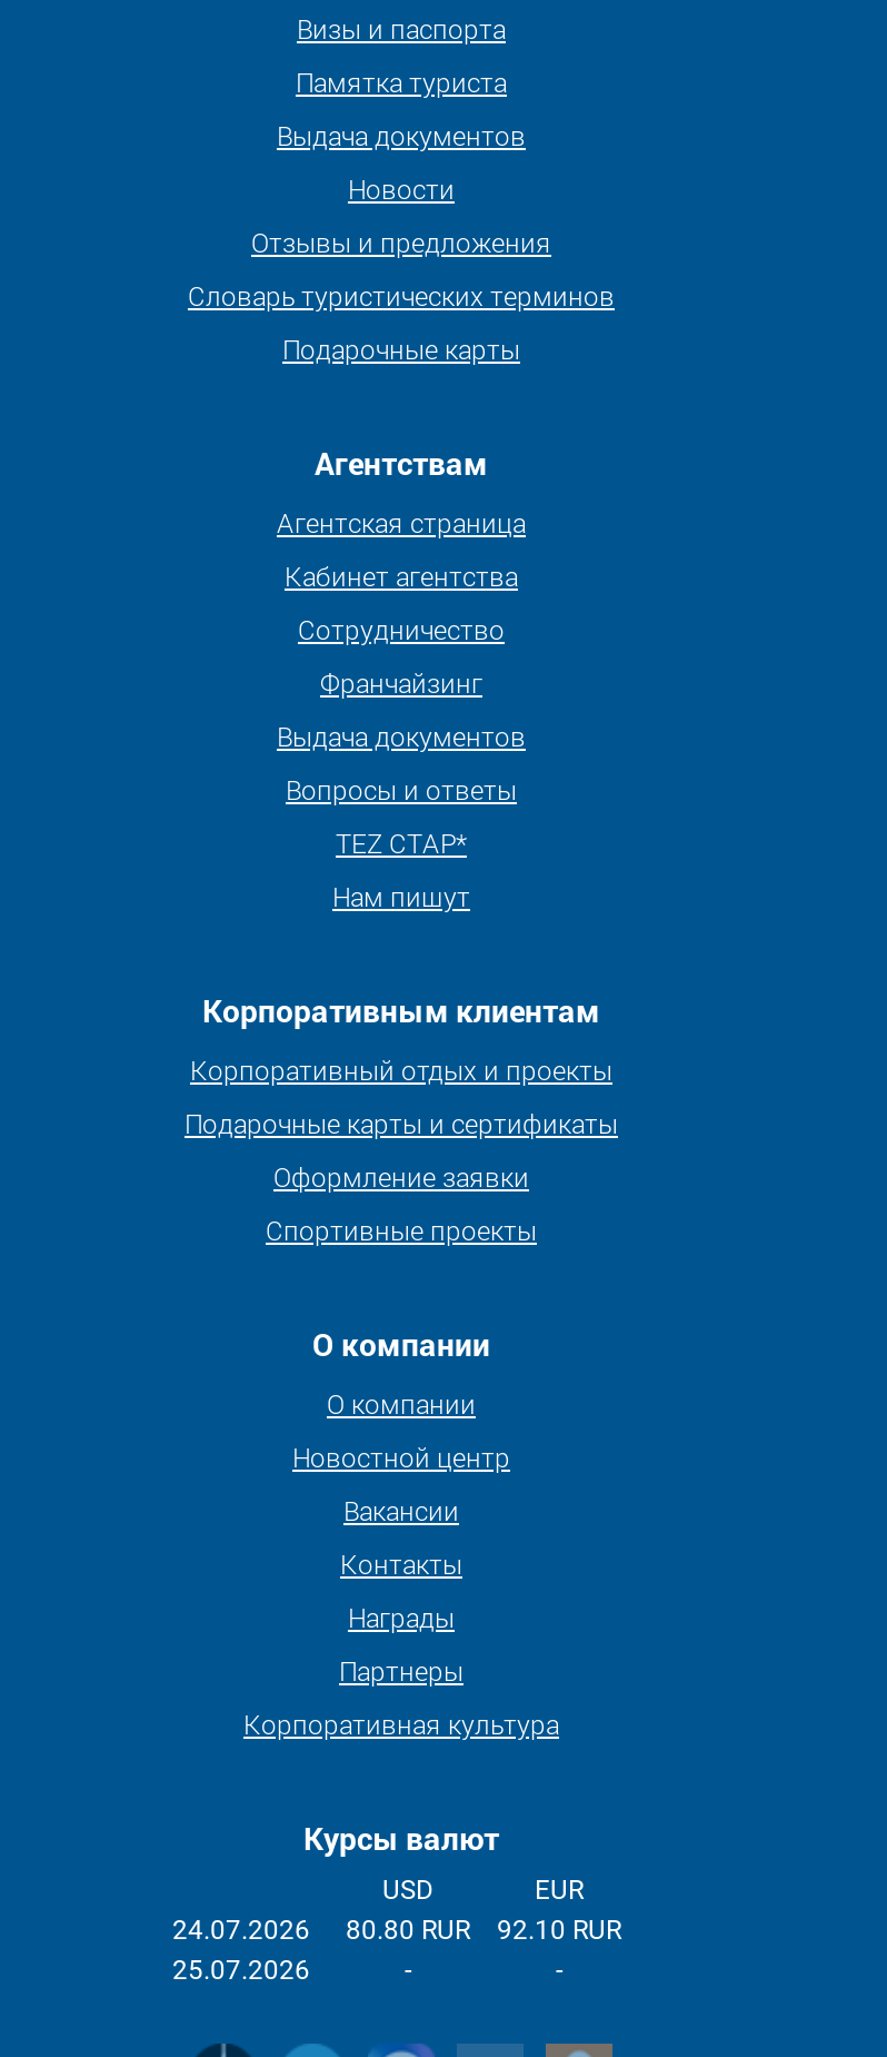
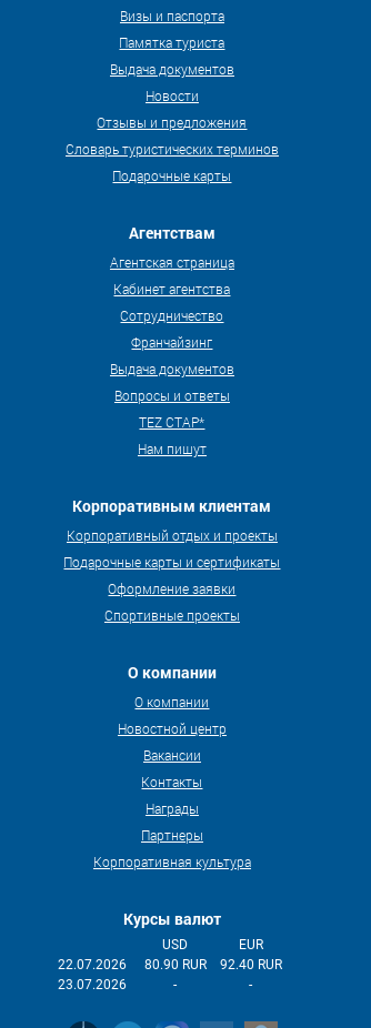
[172,1915,310,1946] 24.07.2026 -> [58,957,127,972] 22.07.2026
[346,1915,470,1946] 80.80 RUR -> [144,957,207,972] 80.90 RUR
[497,1915,621,1946] 92.10 RUR -> [220,957,282,972] 92.40 RUR
[172,1955,310,1986] 25.07.2026 -> [58,977,127,992] 23.07.2026

